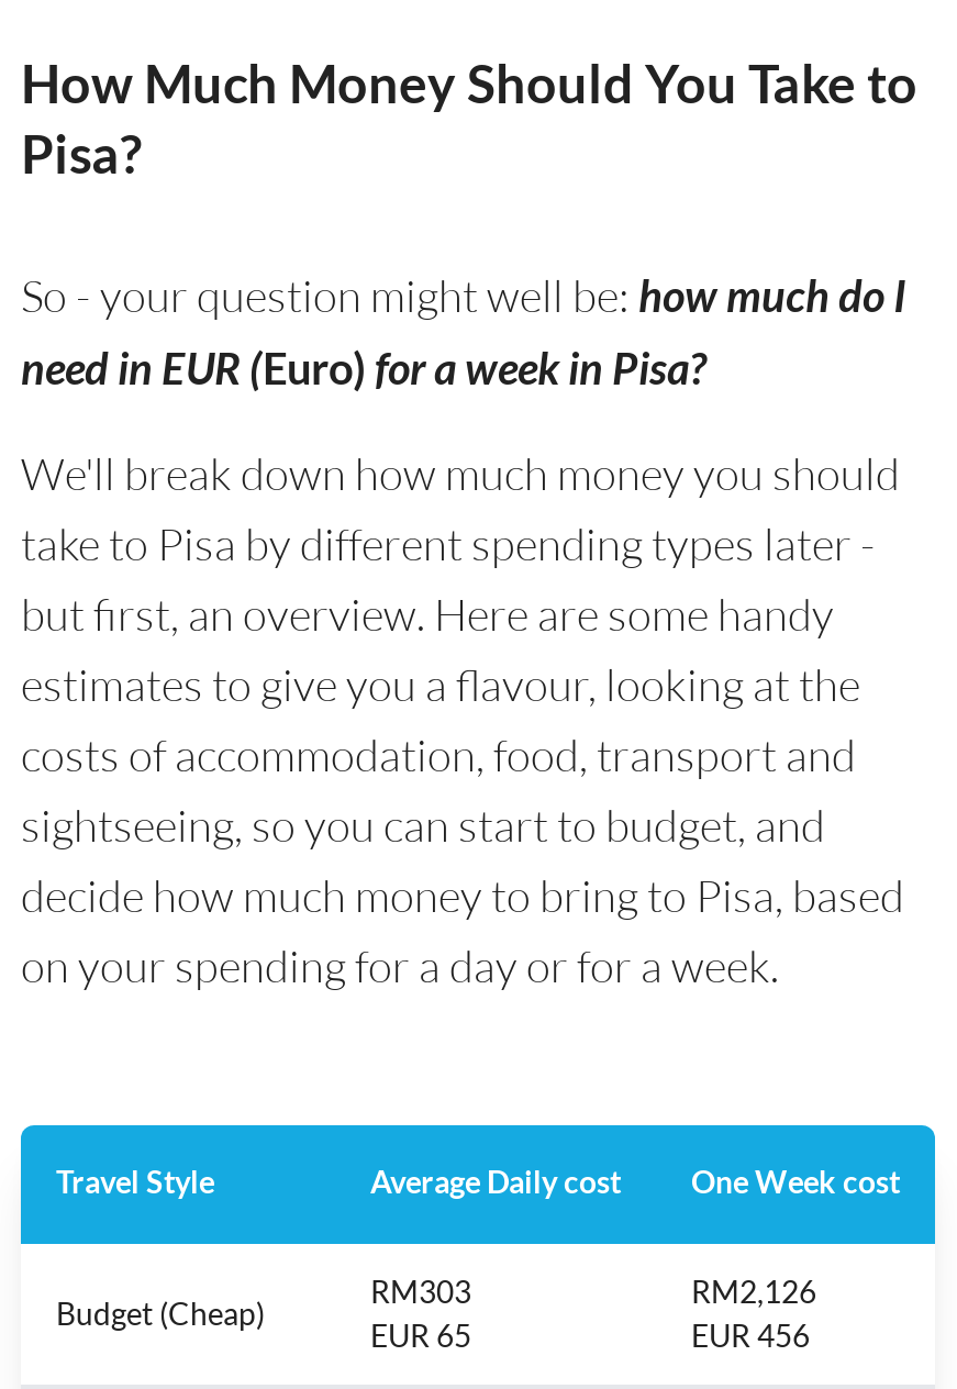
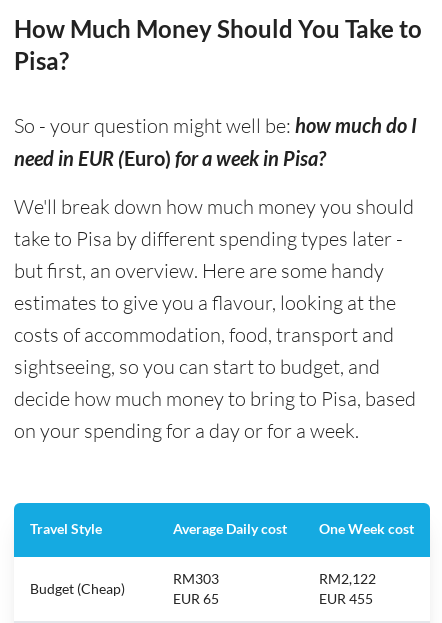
[691,1273,816,1354] RM2,126 | EUR 456 -> [319,570,376,607] RM2,122 | EUR 455

